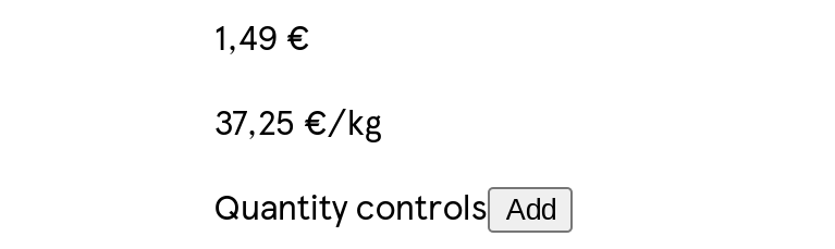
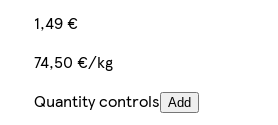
[214,95,382,145] 37,25 €/kg -> [34,50,113,73] 74,50 €/kg

